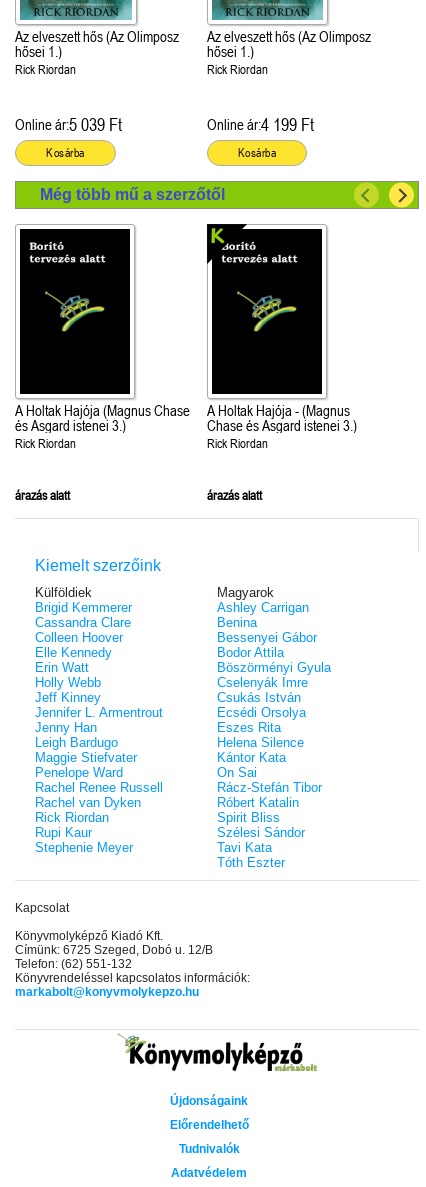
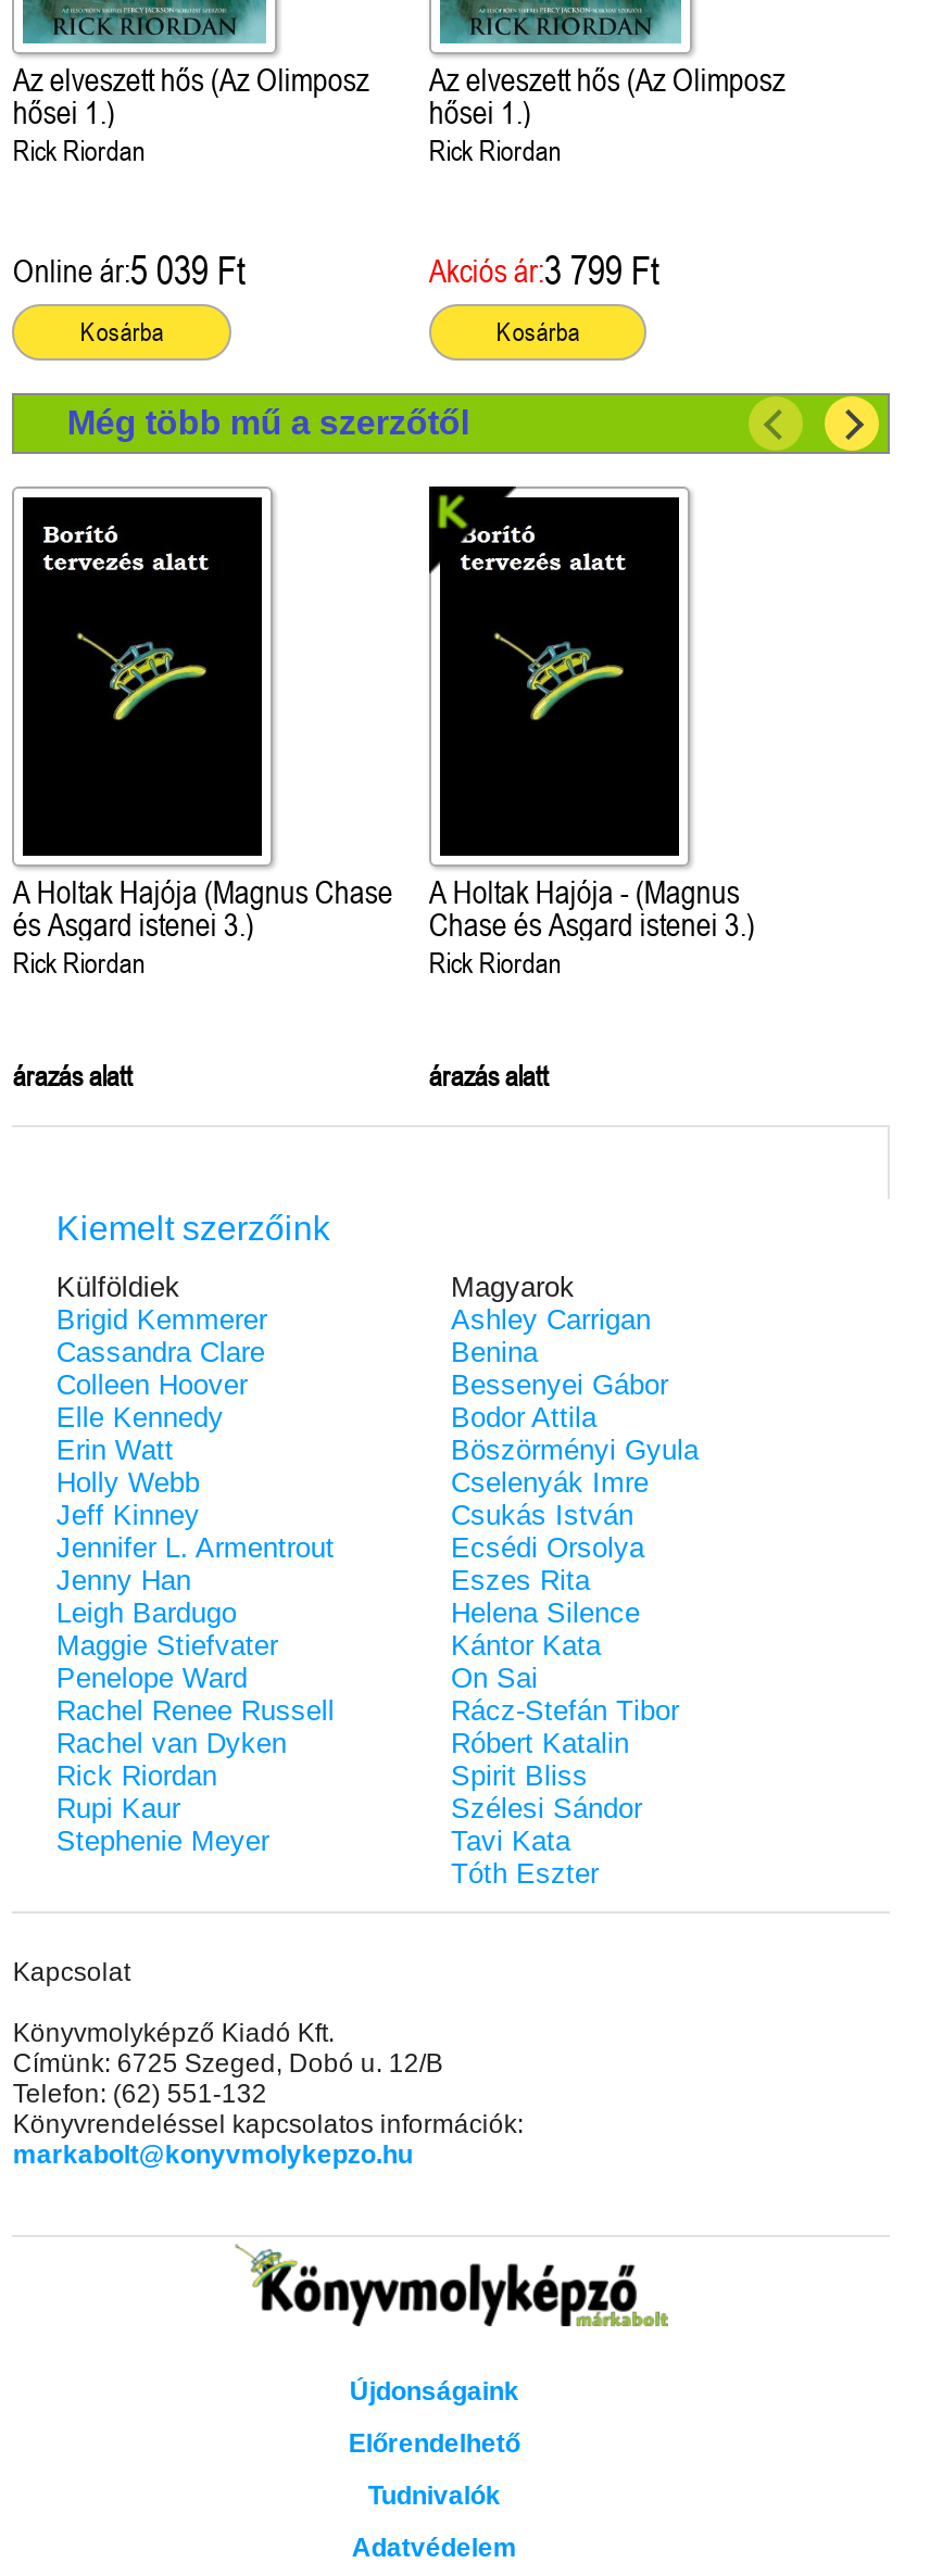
[207,114,314,135] Online ár:4 199 Ft -> [429,248,659,293] Akciós ár:3 799 Ft

